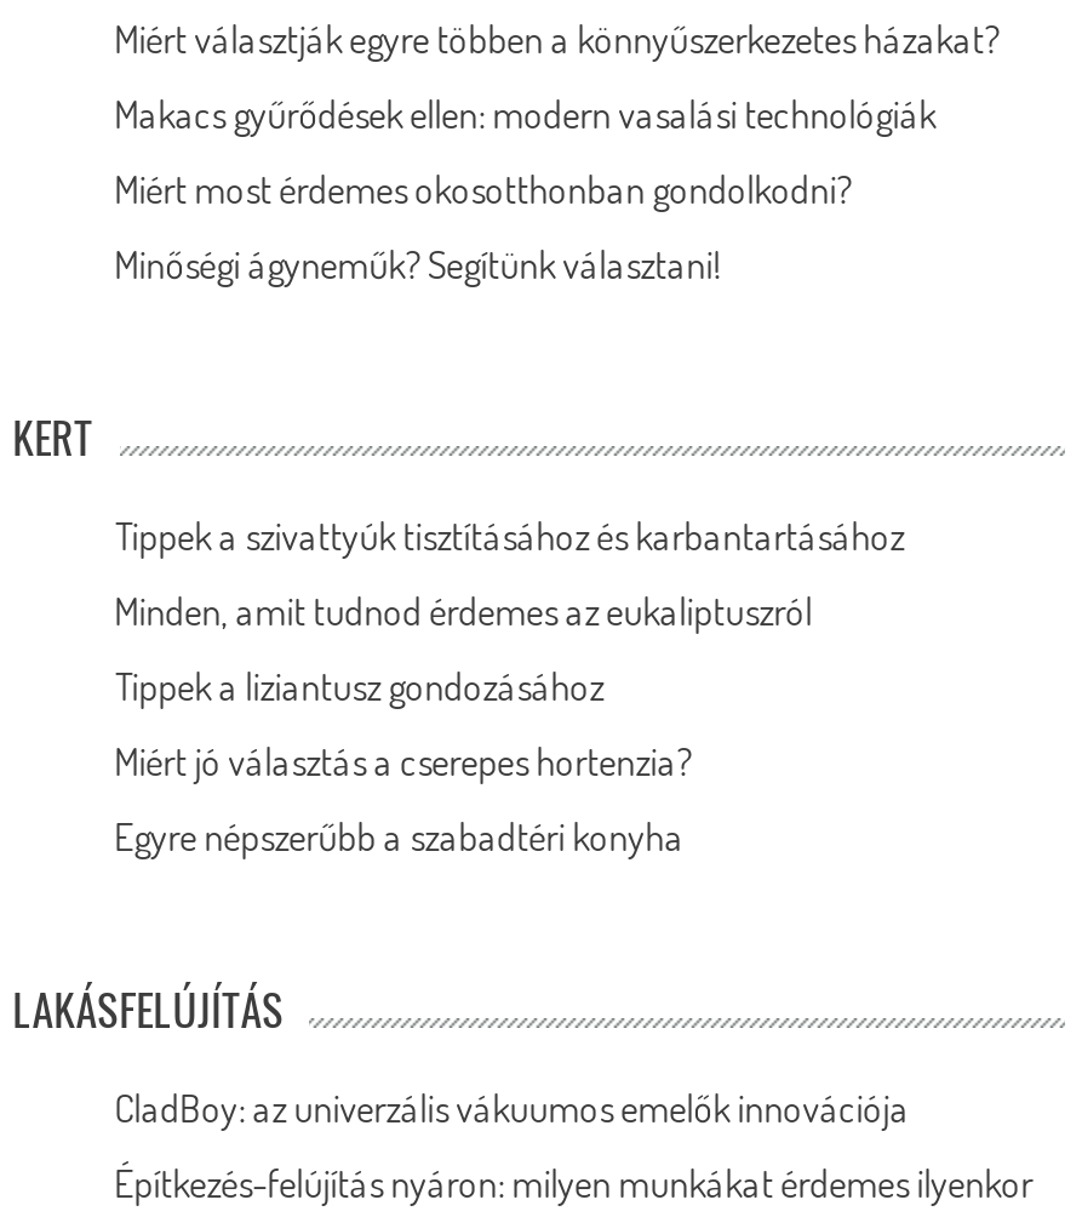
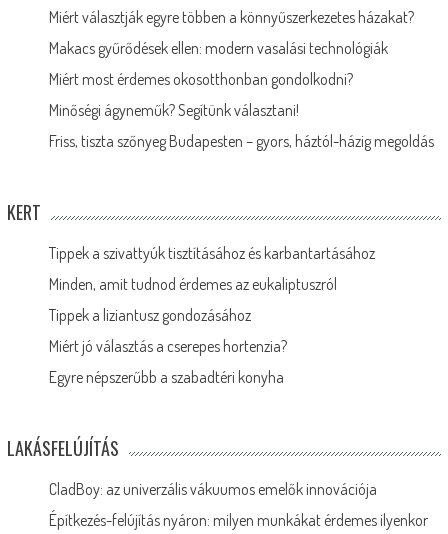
none -> [49,131,434,151] Friss, tiszta szőnyeg Budapesten – gyors, háztól-házig megoldás

